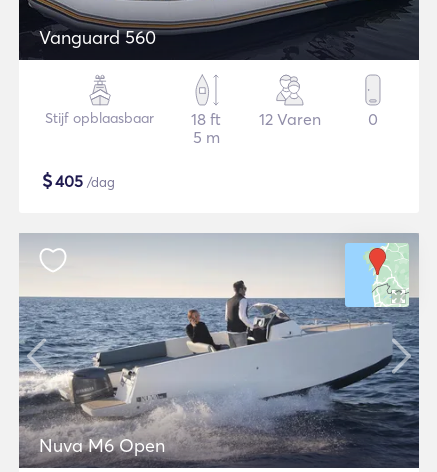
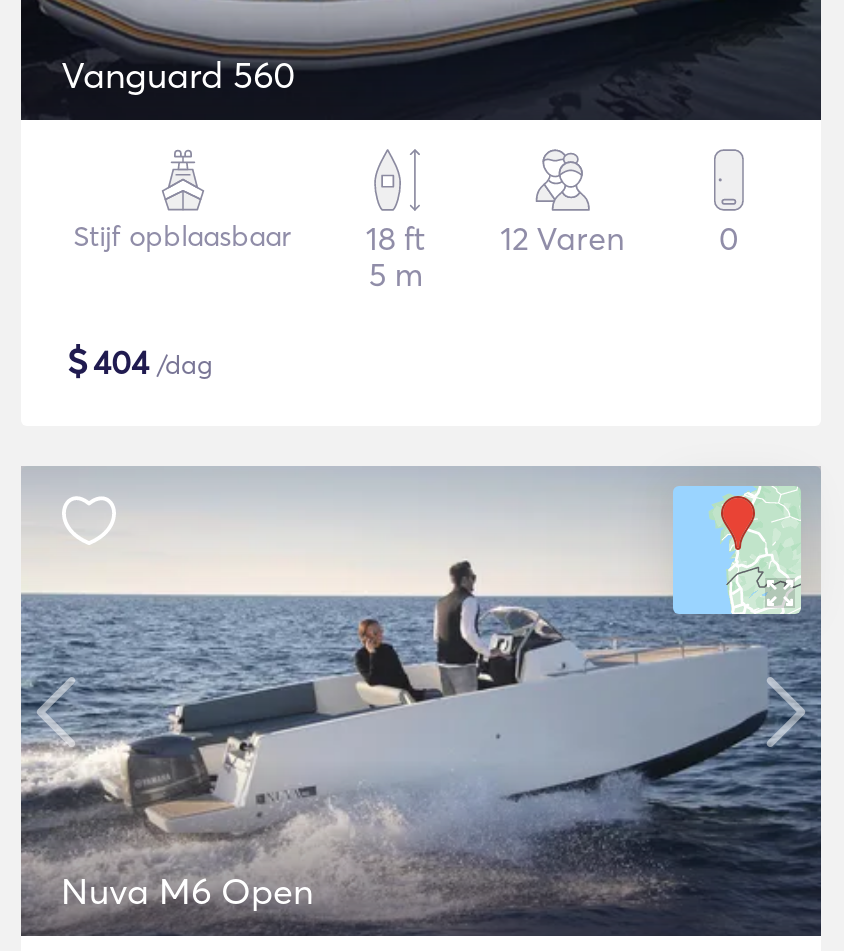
[42,169,115,192] $405 /dag -> [67,338,213,384] $404 /dag

